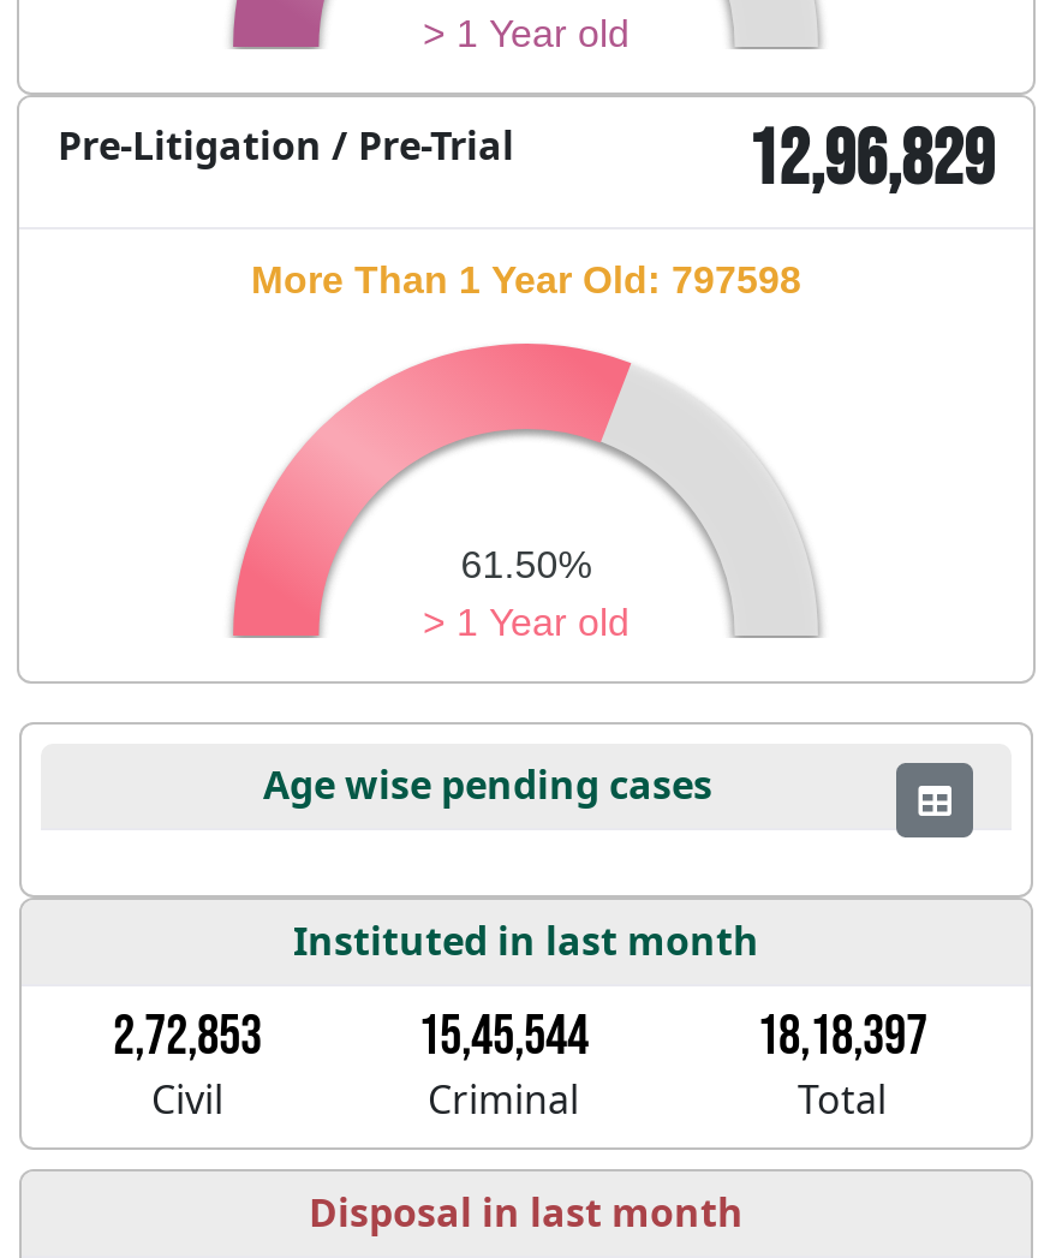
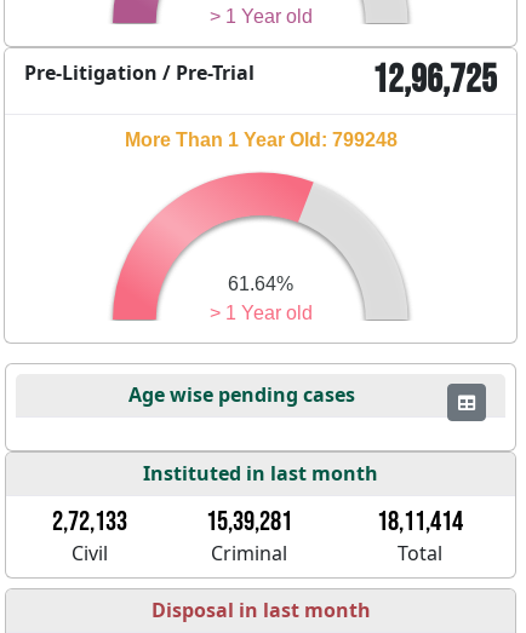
[747,113,995,207] 12,96,829 -> [372,56,497,103] 12,96,725
[251,257,801,300] More Than 1 Year Old: 797598 -> [124,130,397,150] More Than 1 Year Old: 799248
[461,544,592,587] 61.50% -> [228,274,293,294] 61.64%
[113,1004,262,1071] 2,72,853 -> [52,505,127,539] 2,72,133
[418,1004,589,1071] 15,45,544 -> [206,505,292,539] 15,39,281
[757,1004,927,1071] 18,18,397 -> [377,505,463,539] 18,11,414

